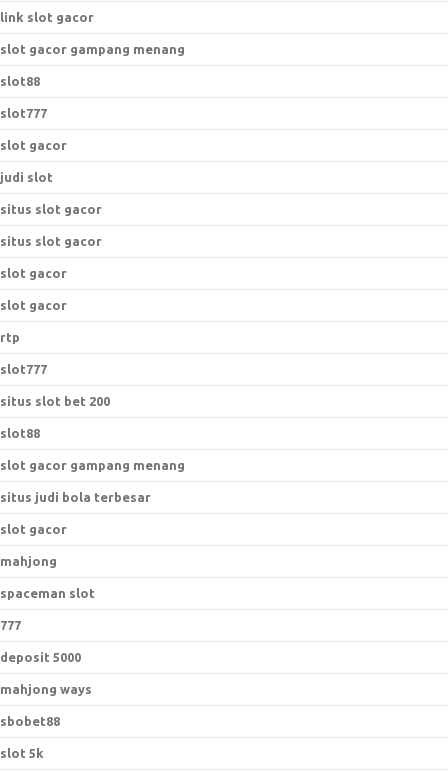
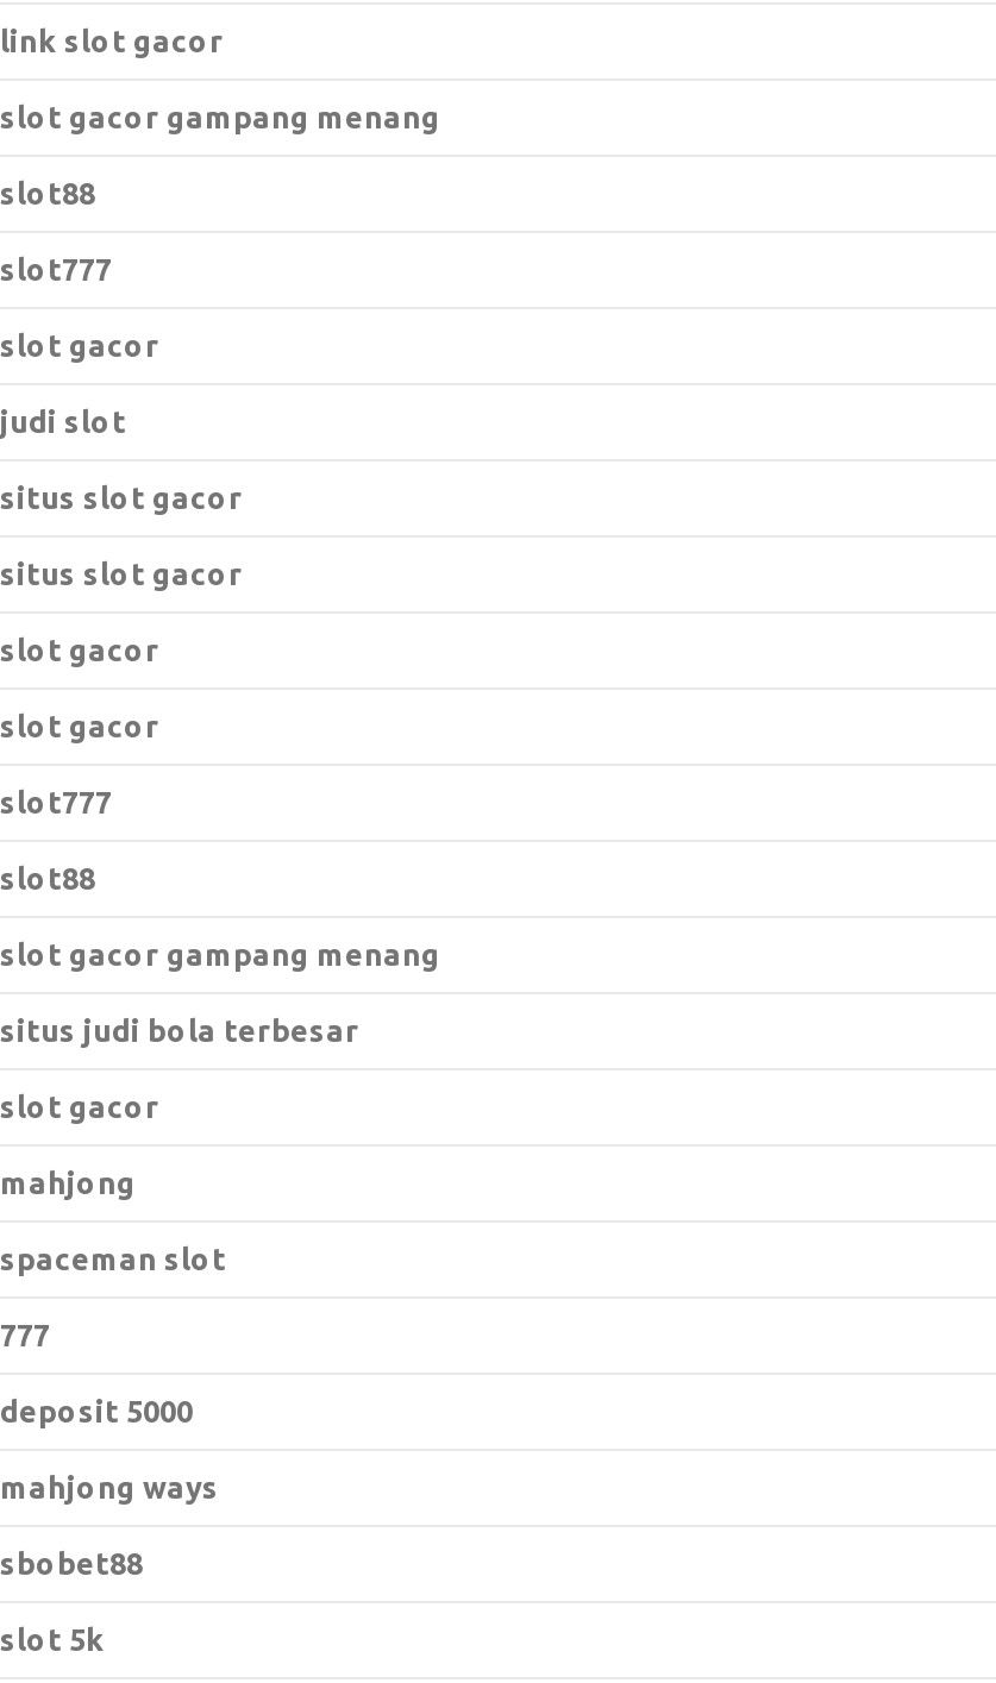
[0,330,20,344] rtp -> none
[0,394,110,408] situs slot bet 200 -> none

